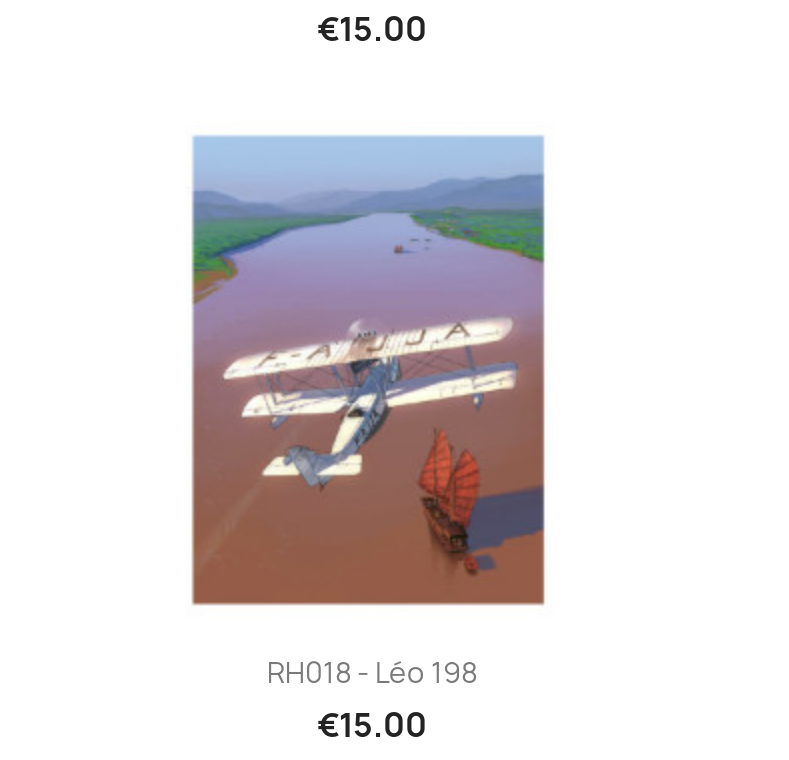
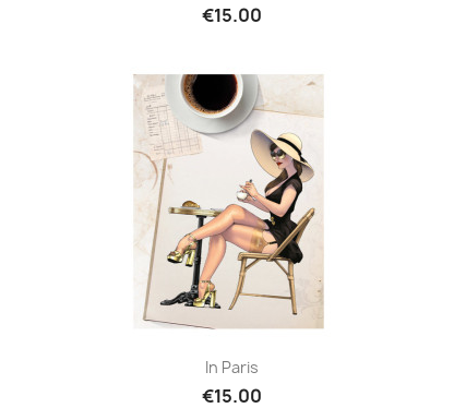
[190,134,546,692] [image] | RH018 - Léo 198 -> [133,73,325,377] [image] | In Paris

